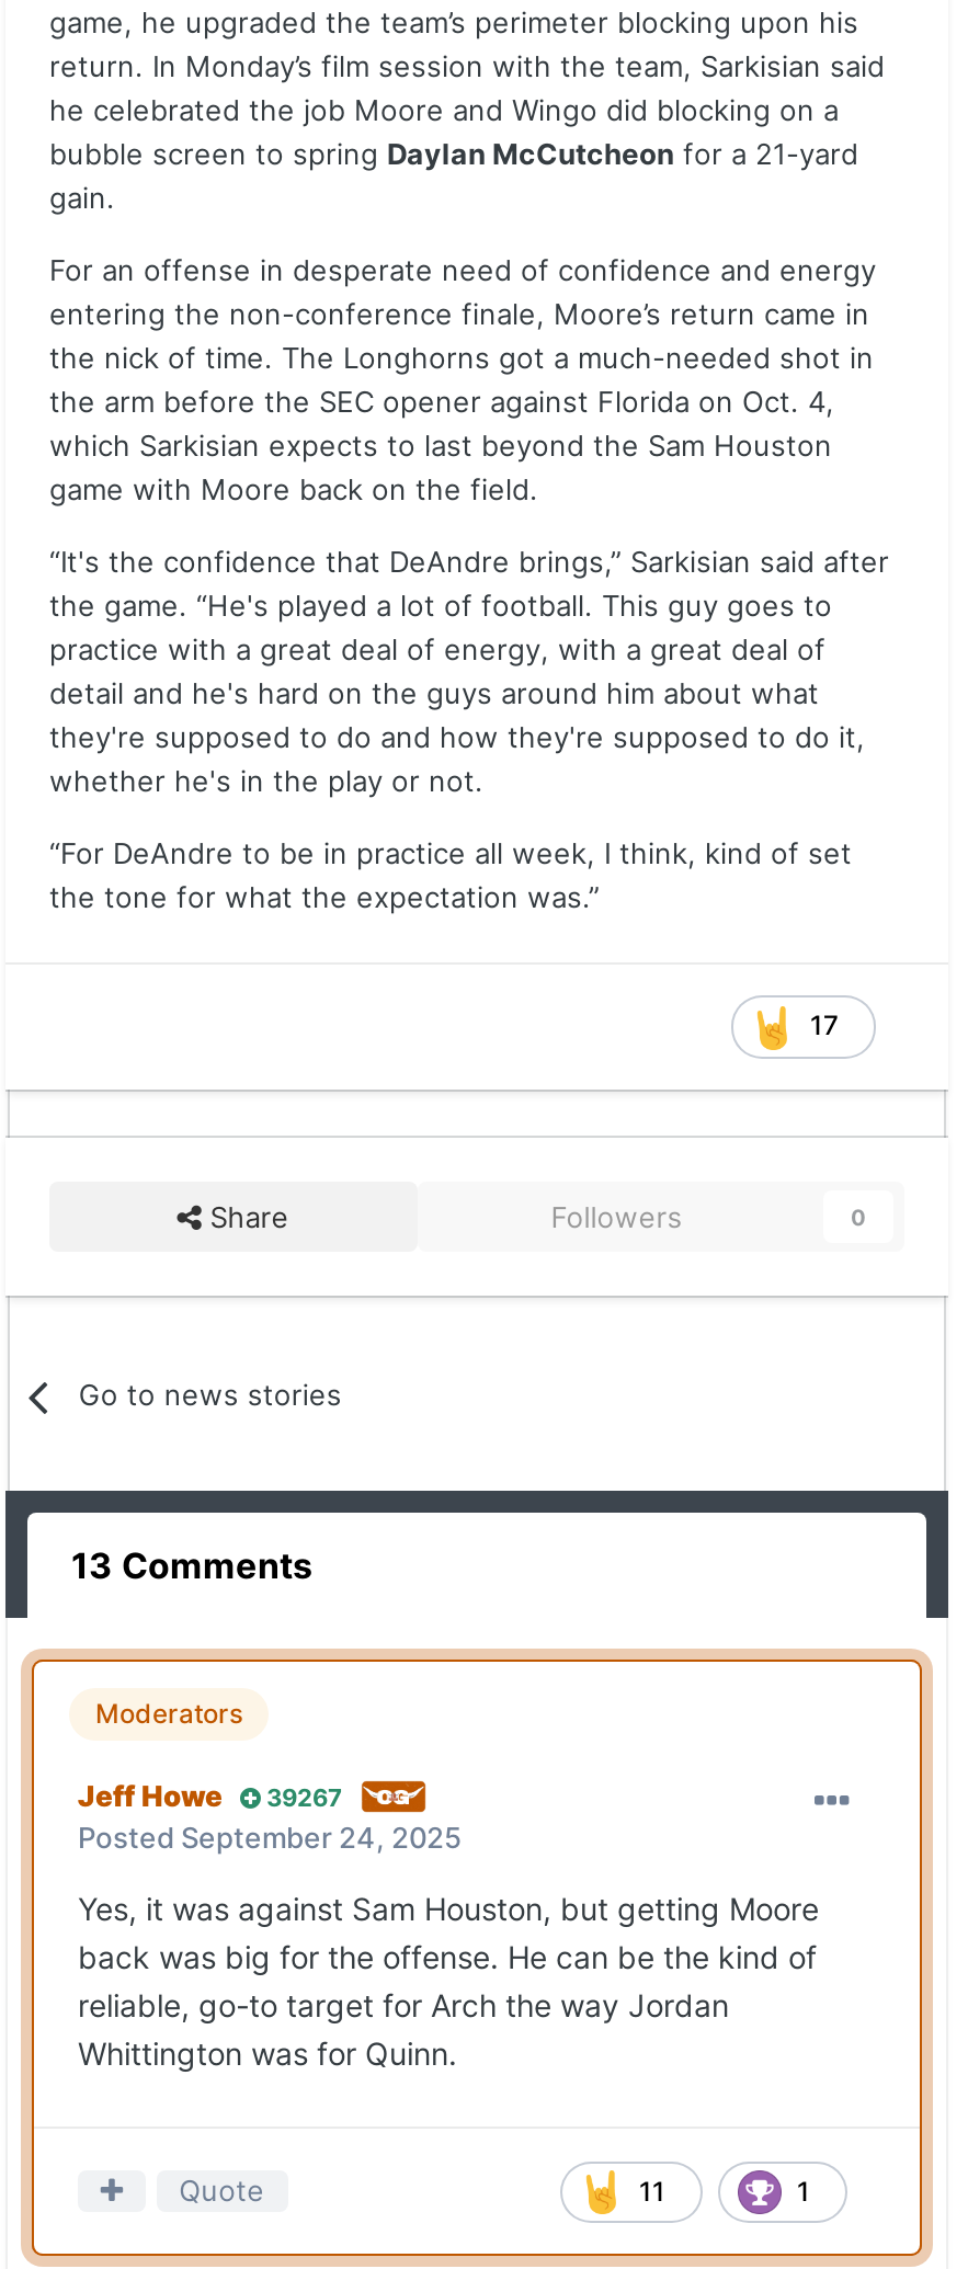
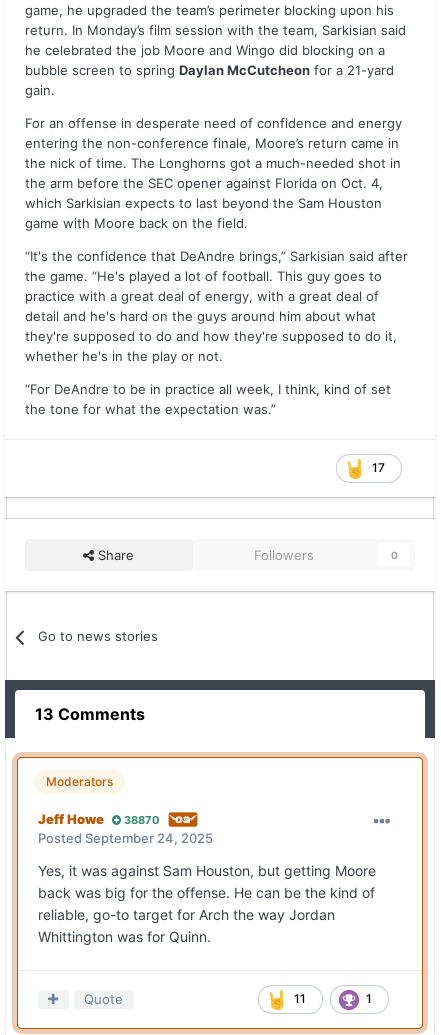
[78,1778,343,1813] Jeff Howe 39267 -> [38,811,160,827] Jeff Howe 38870

